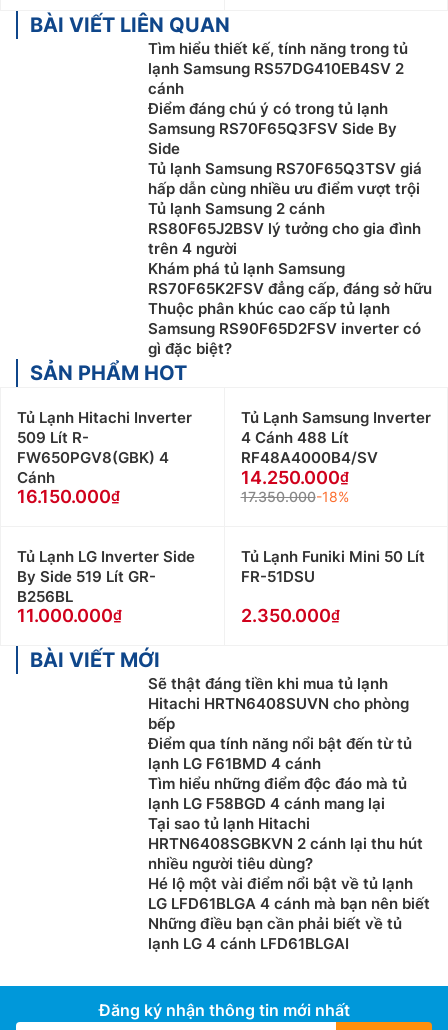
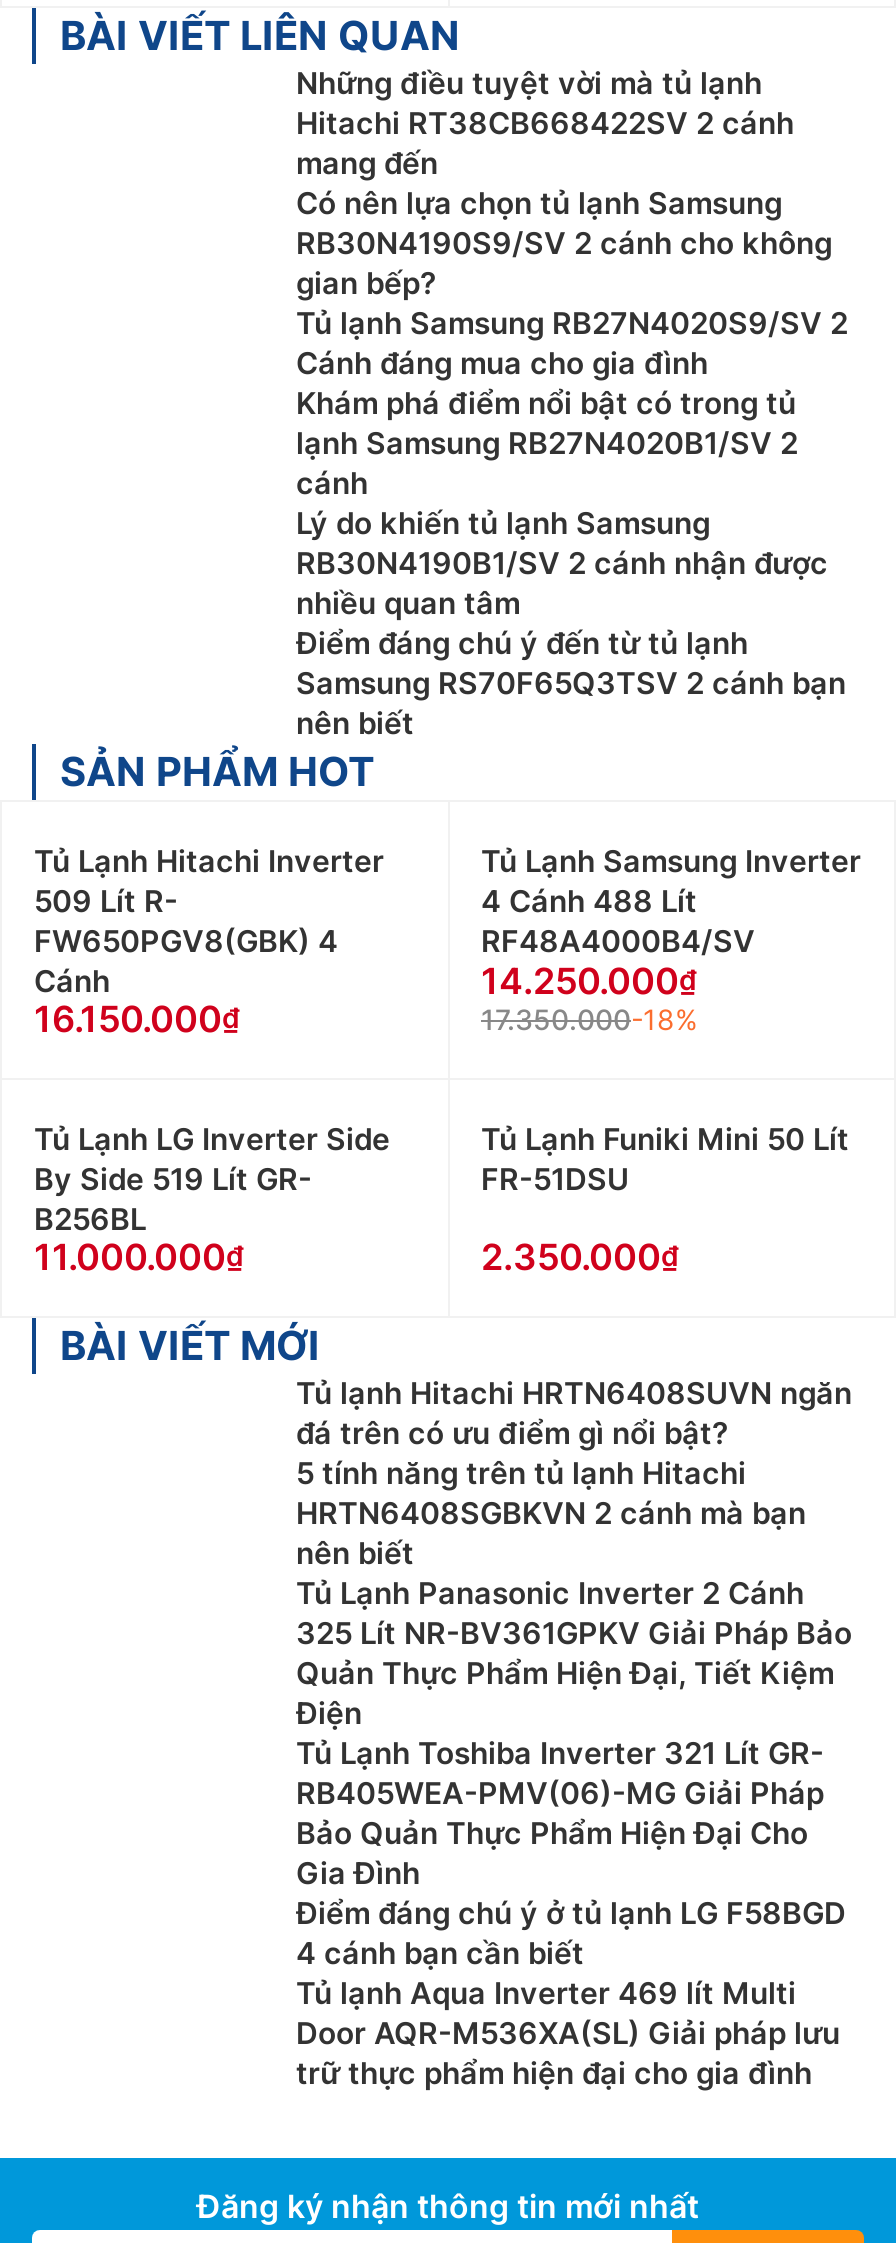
[148,39,408,78] Tìm hiểu thiết kế, tính năng trong tủ | lạnh Samsung RS57DG410EB4SV 2 -> [296,64,848,462] Những điều tuyệt vời mà tủ lạnh | Hitachi RT38CB668422SV 2 cánh | mang đến | Có nên lựa chọn tủ lạnh Samsung | RB30N4190S9/SV 2 cánh cho không | gian bếp? | Tủ lạnh Samsung RB27N4020S9/SV 2 | Cánh đáng mua cho gia đình | Khám phá điểm nổi bật có trong tủ | lạnh Samsung RB27N4020B1/SV 2
moved [148,79,184,98] -> [296,464,368,502]: cánh
[148,99,432,358] Điểm đáng chú ý có trong tủ lạnh | Samsung RS70F65Q3FSV Side By | Side | Tủ lạnh Samsung RS70F65Q3TSV giá | hấp dẫn cùng nhiều ưu điểm vượt trội | Tủ lạnh Samsung 2 cánh | RS80F65J2BSV lý tưởng cho gia đình | trên 4 người | Khám phá tủ lạnh Samsung | RS70F65K2FSV đẳng cấp, đáng sở hữu | Thuộc phân khúc cao cấp tủ lạnh | Samsung RS90F65D2FSV inverter có | gì đặc biệt? -> [296,504,846,742] Lý do khiến tủ lạnh Samsung | RB30N4190B1/SV 2 cánh nhận được | nhiều quan tâm | Điểm đáng chú ý đến từ tủ lạnh | Samsung RS70F65Q3TSV 2 cánh bạn | nên biết
[148,674,430,953] Sẽ thật đáng tiền khi mua tủ lạnh | Hitachi HRTN6408SUVN cho phòng | bếp | Điểm qua tính năng nổi bật đến từ tủ | lạnh LG F61BMD 4 cánh | Tìm hiểu những điểm độc đáo mà tủ | lạnh LG F58BGD 4 cánh mang lại | Tại sao tủ lạnh Hitachi | HRTN6408SGBKVN 2 cánh lại thu hút | nhiều người tiêu dùng? | Hé lộ một vài điểm nổi bật về tủ lạnh | LG LFD61BLGA 4 cánh mà bạn nên biết | Những điều bạn cần phải biết về tủ | lạnh LG 4 cánh LFD61BLGAI -> [296,1374,852,2092] Tủ lạnh Hitachi HRTN6408SUVN ngăn | đá trên có ưu điểm gì nổi bật? | 5 tính năng trên tủ lạnh Hitachi | HRTN6408SGBKVN 2 cánh mà bạn | nên biết | Tủ Lạnh Panasonic Inverter 2 Cánh | 325 Lít NR-BV361GPKV Giải Pháp Bảo | Quản Thực Phẩm Hiện Đại, Tiết Kiệm | Điện | Tủ Lạnh Toshiba Inverter 321 Lít GR- | RB405WEA-PMV(06)-MG Giải Pháp | Bảo Quản Thực Phẩm Hiện Đại Cho | Gia Đình | Điểm đáng chú ý ở tủ lạnh LG F58BGD | 4 cánh bạn cần biết | Tủ lạnh Aqua Inverter 469 lít Multi | Door AQR-M536XA(SL) Giải pháp lưu | trữ thực phẩm hiện đại cho gia đình

